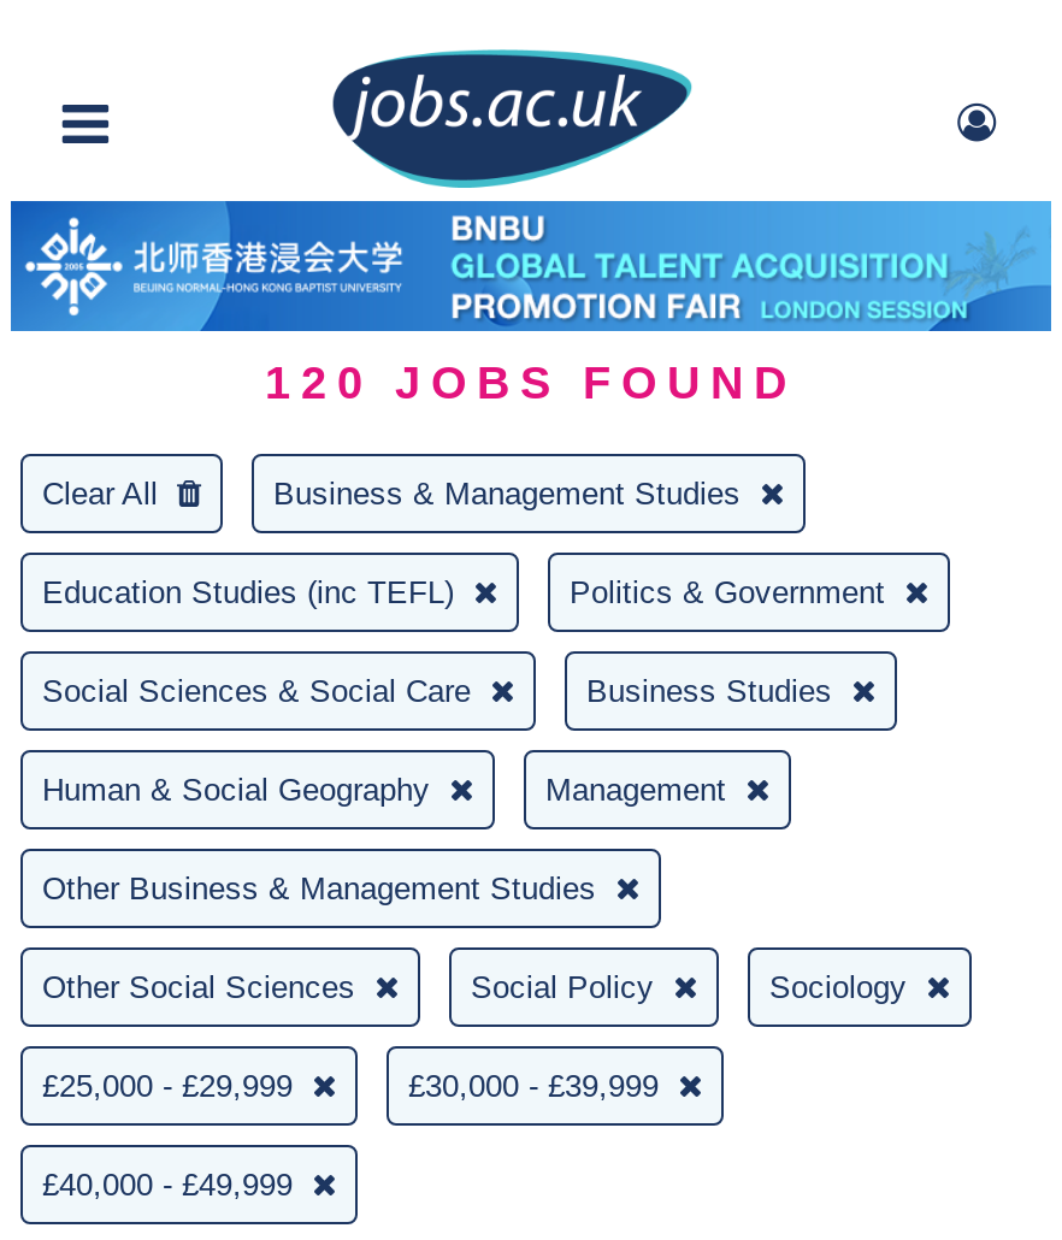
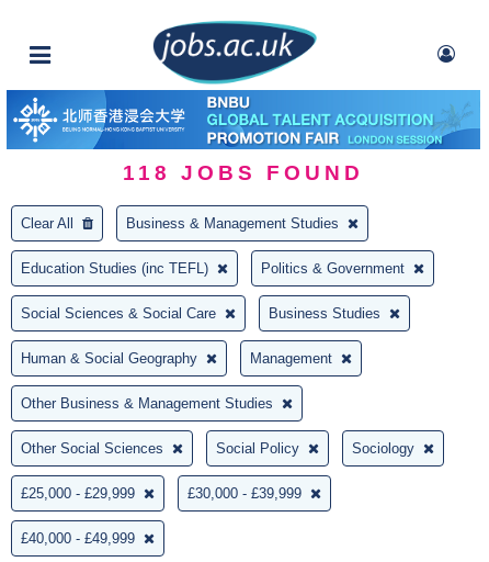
[265,357,797,407] 120 JOBS FOUND -> [123,161,364,184] 118 JOBS FOUND

